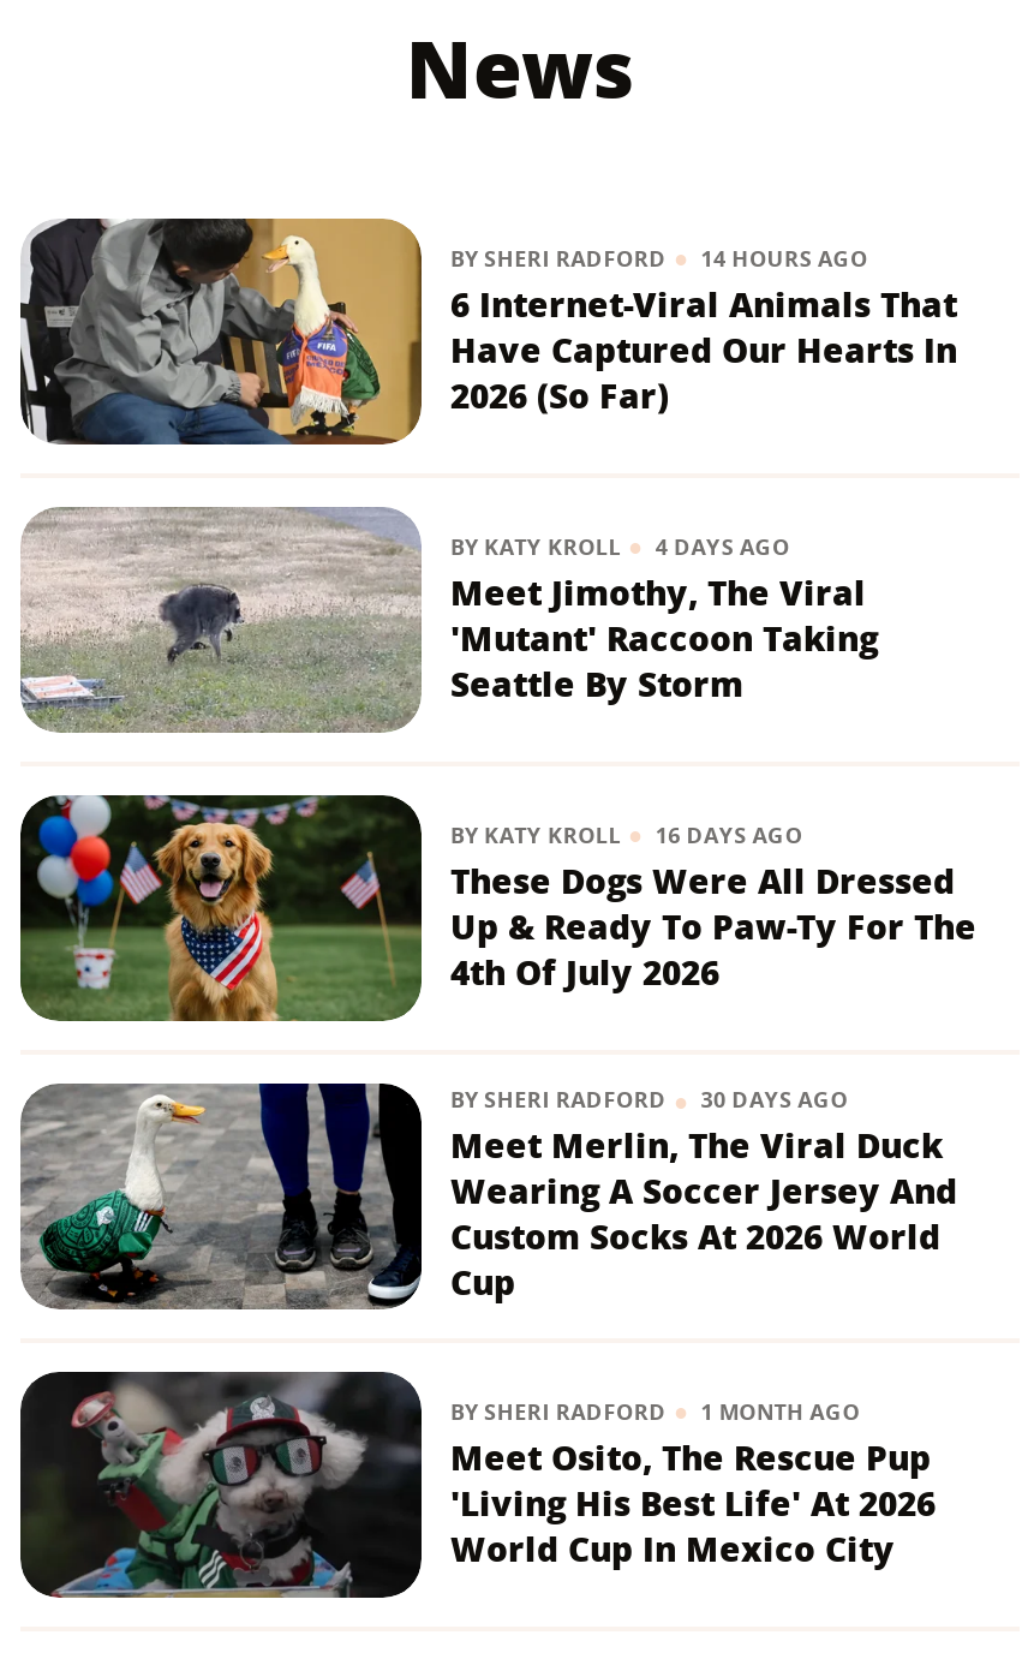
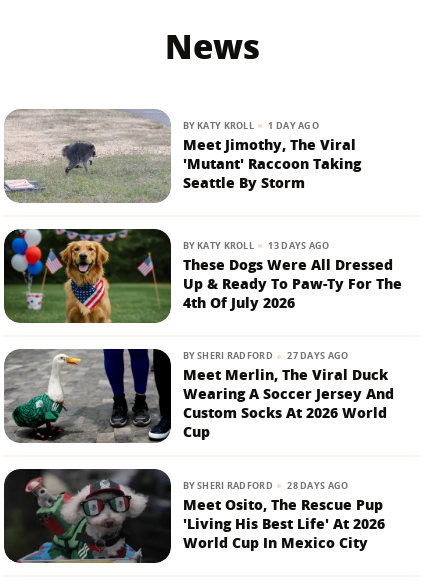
[18,219,957,447] [image] | BY SHERI RADFORD | 14 HOURS AGO | 6 Internet-Viral Animals That | Have Captured Our Hearts In | 2026 (So Far) -> none
[450,530,790,561] BY KATY KROLL 4 DAYS AGO -> [183,118,319,131] BY KATY KROLL 1 DAY AGO
[450,818,803,850] BY KATY KROLL 16 DAYS AGO -> [183,239,330,252] BY KATY KROLL 13 DAYS AGO
[450,1084,848,1115] BY SHERI RADFORD 30 DAYS AGO -> [183,349,349,362] BY SHERI RADFORD 27 DAYS AGO
[450,1395,860,1426] BY SHERI RADFORD 1 MONTH AGO -> [183,479,349,492] BY SHERI RADFORD 28 DAYS AGO

